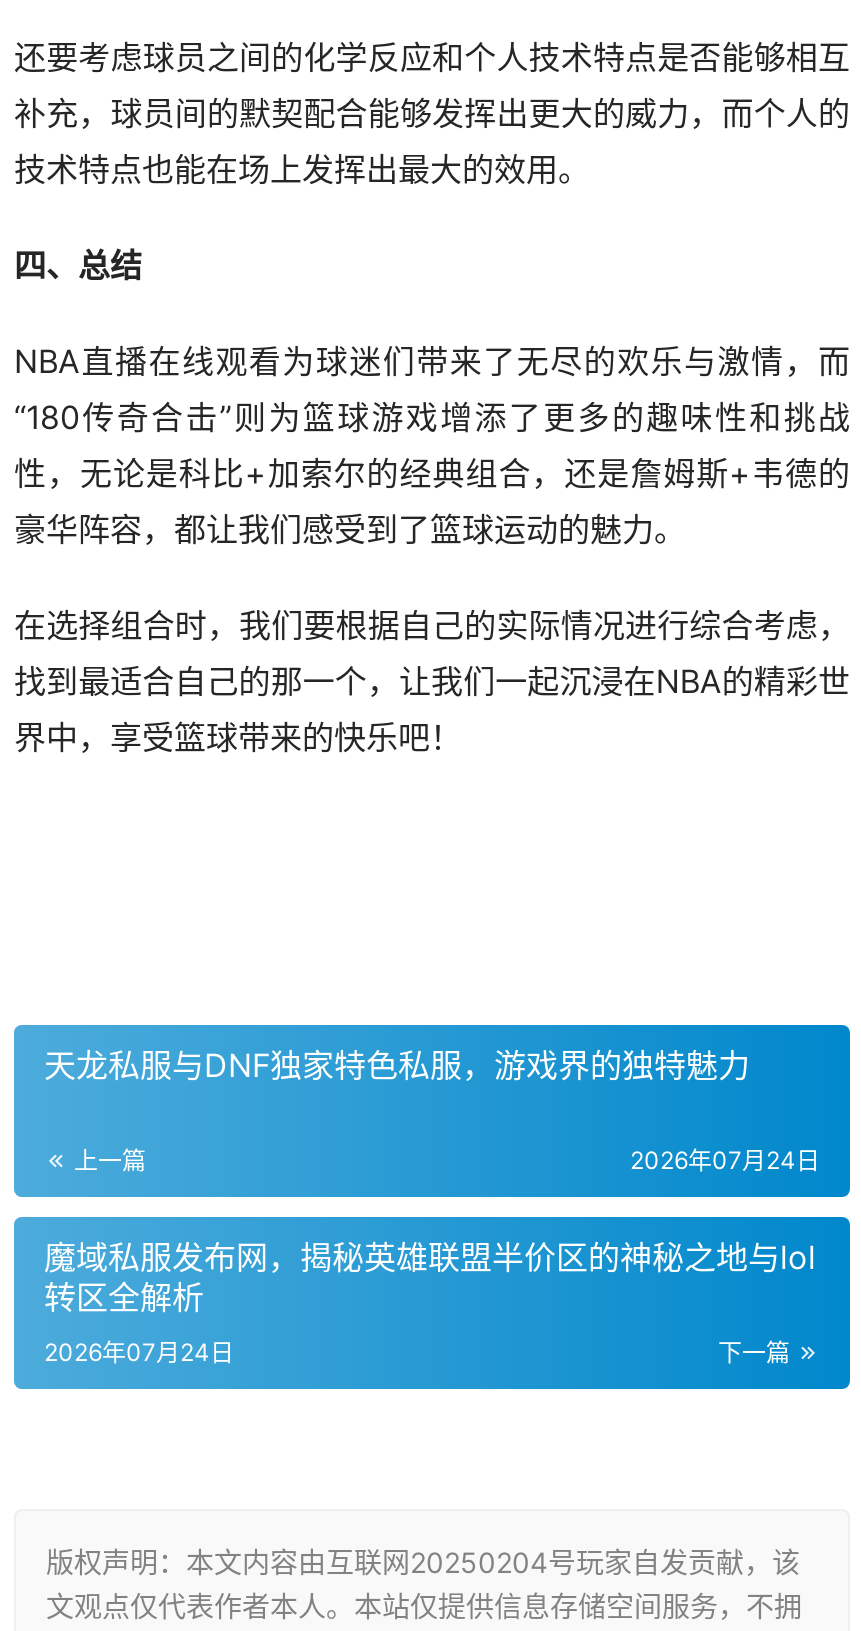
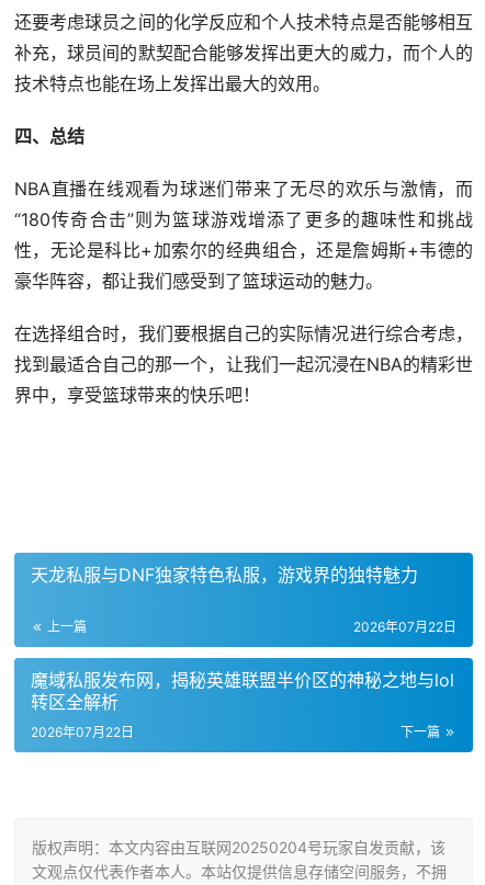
[630,1146,820,1176] 2026年07月24日 -> [353,619,456,635] 2026年07月22日
[44,1338,234,1368] 2026年07月24日 -> [31,724,134,741] 2026年07月22日

